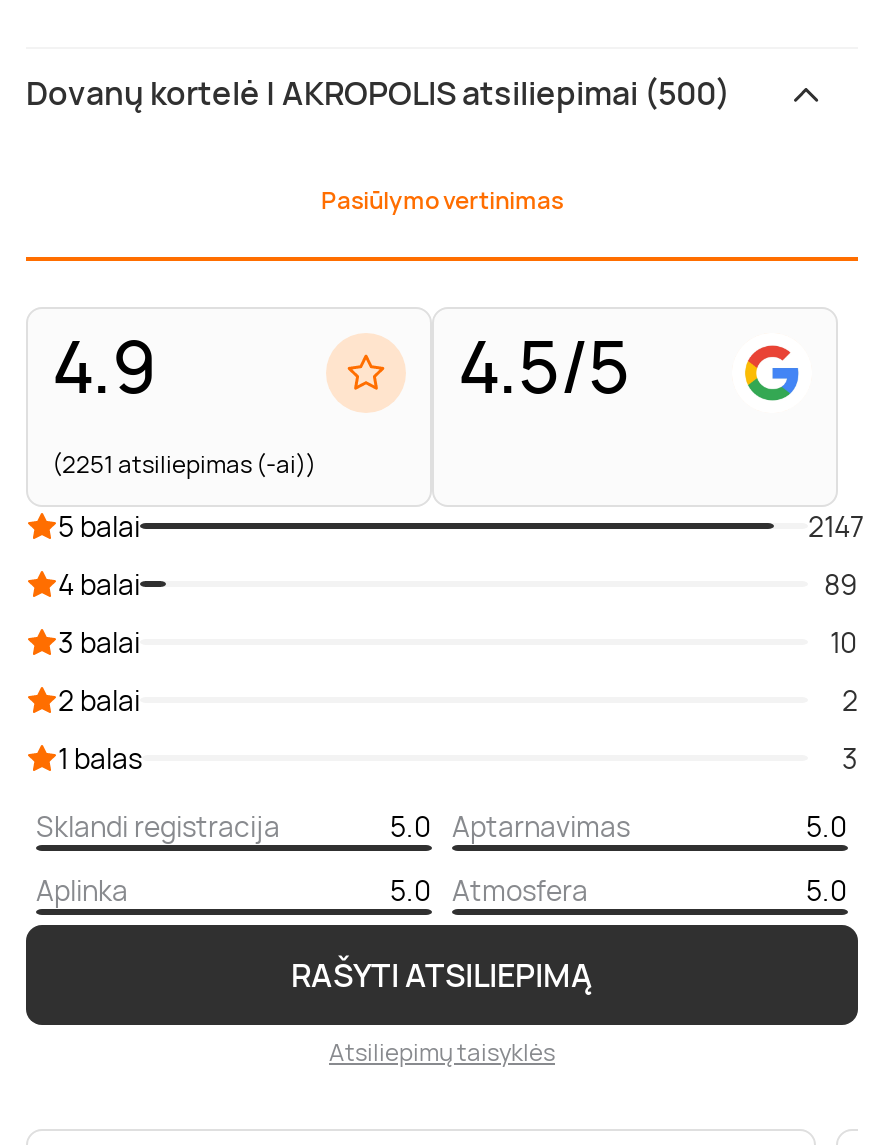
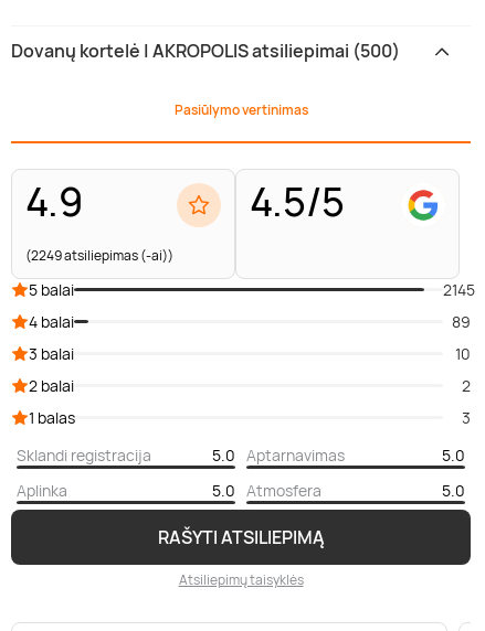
[52,448,316,482] (2251 atsiliepimas (-ai)) -> [25,246,173,265] (2249 atsiliepimas (-ai))
[808,508,864,546] 2147 -> [443,280,475,300] 2145

